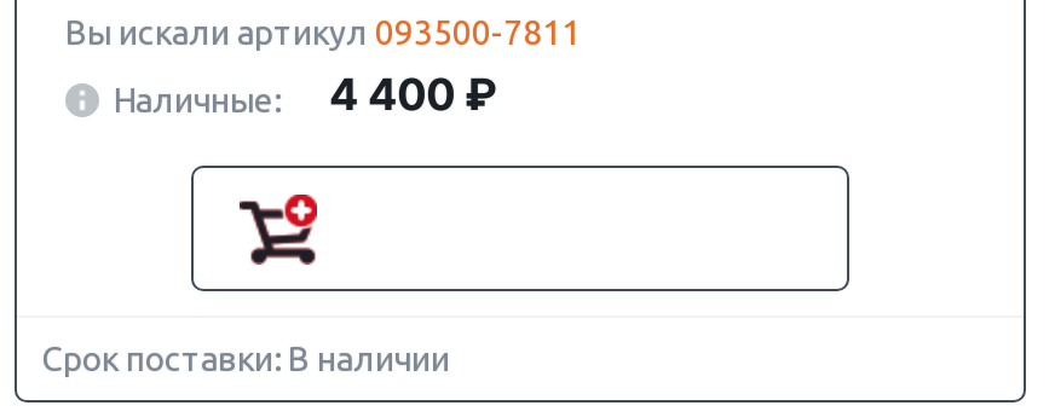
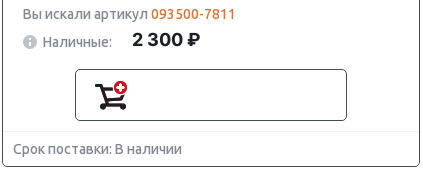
[114,69,496,120] Наличные: 4 400 ₽ -> [43,29,200,50] Наличные: 2 300 ₽

